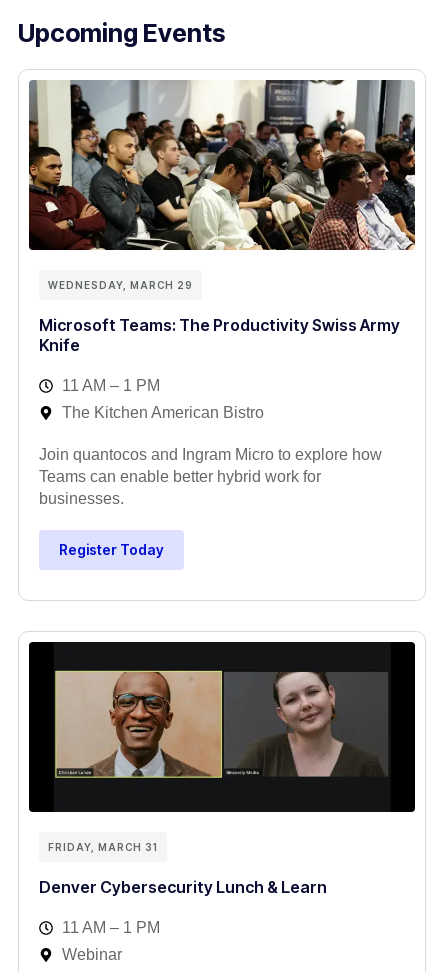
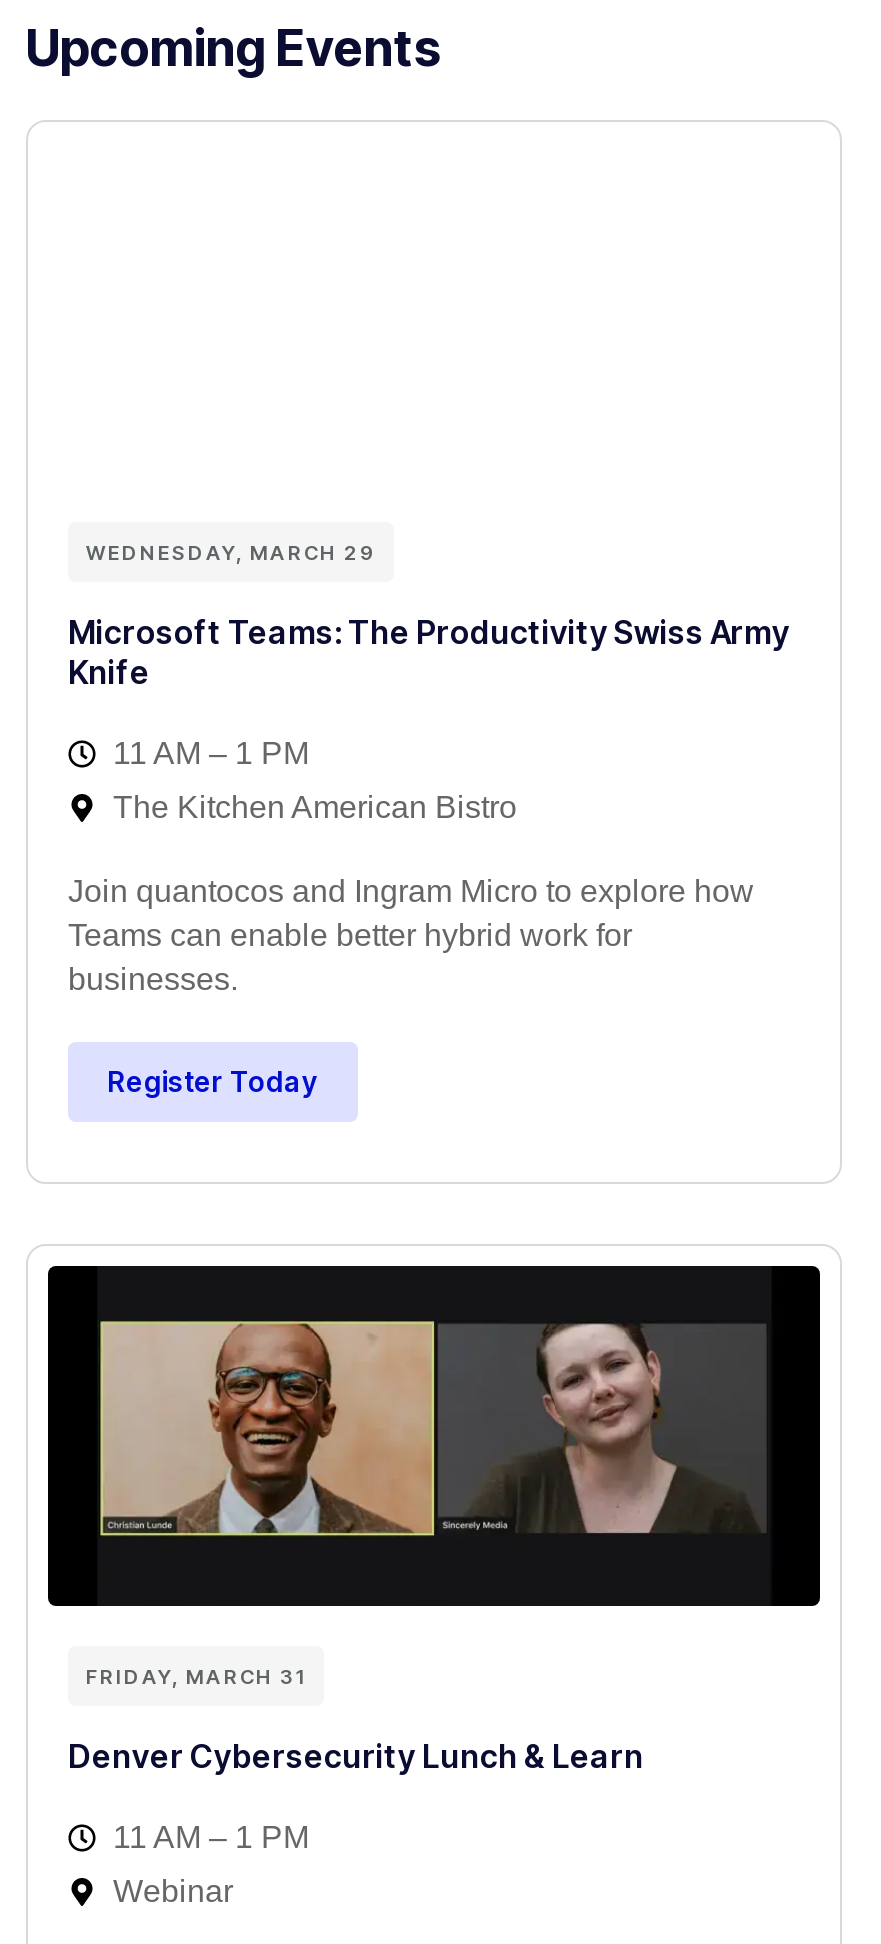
[28,79,416,251] [image] -> none

